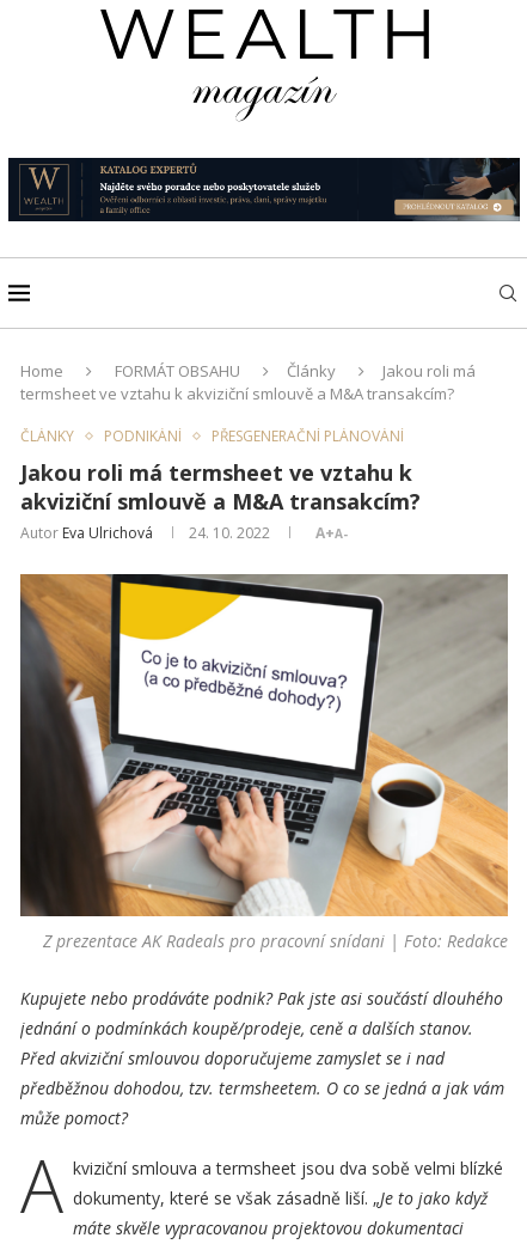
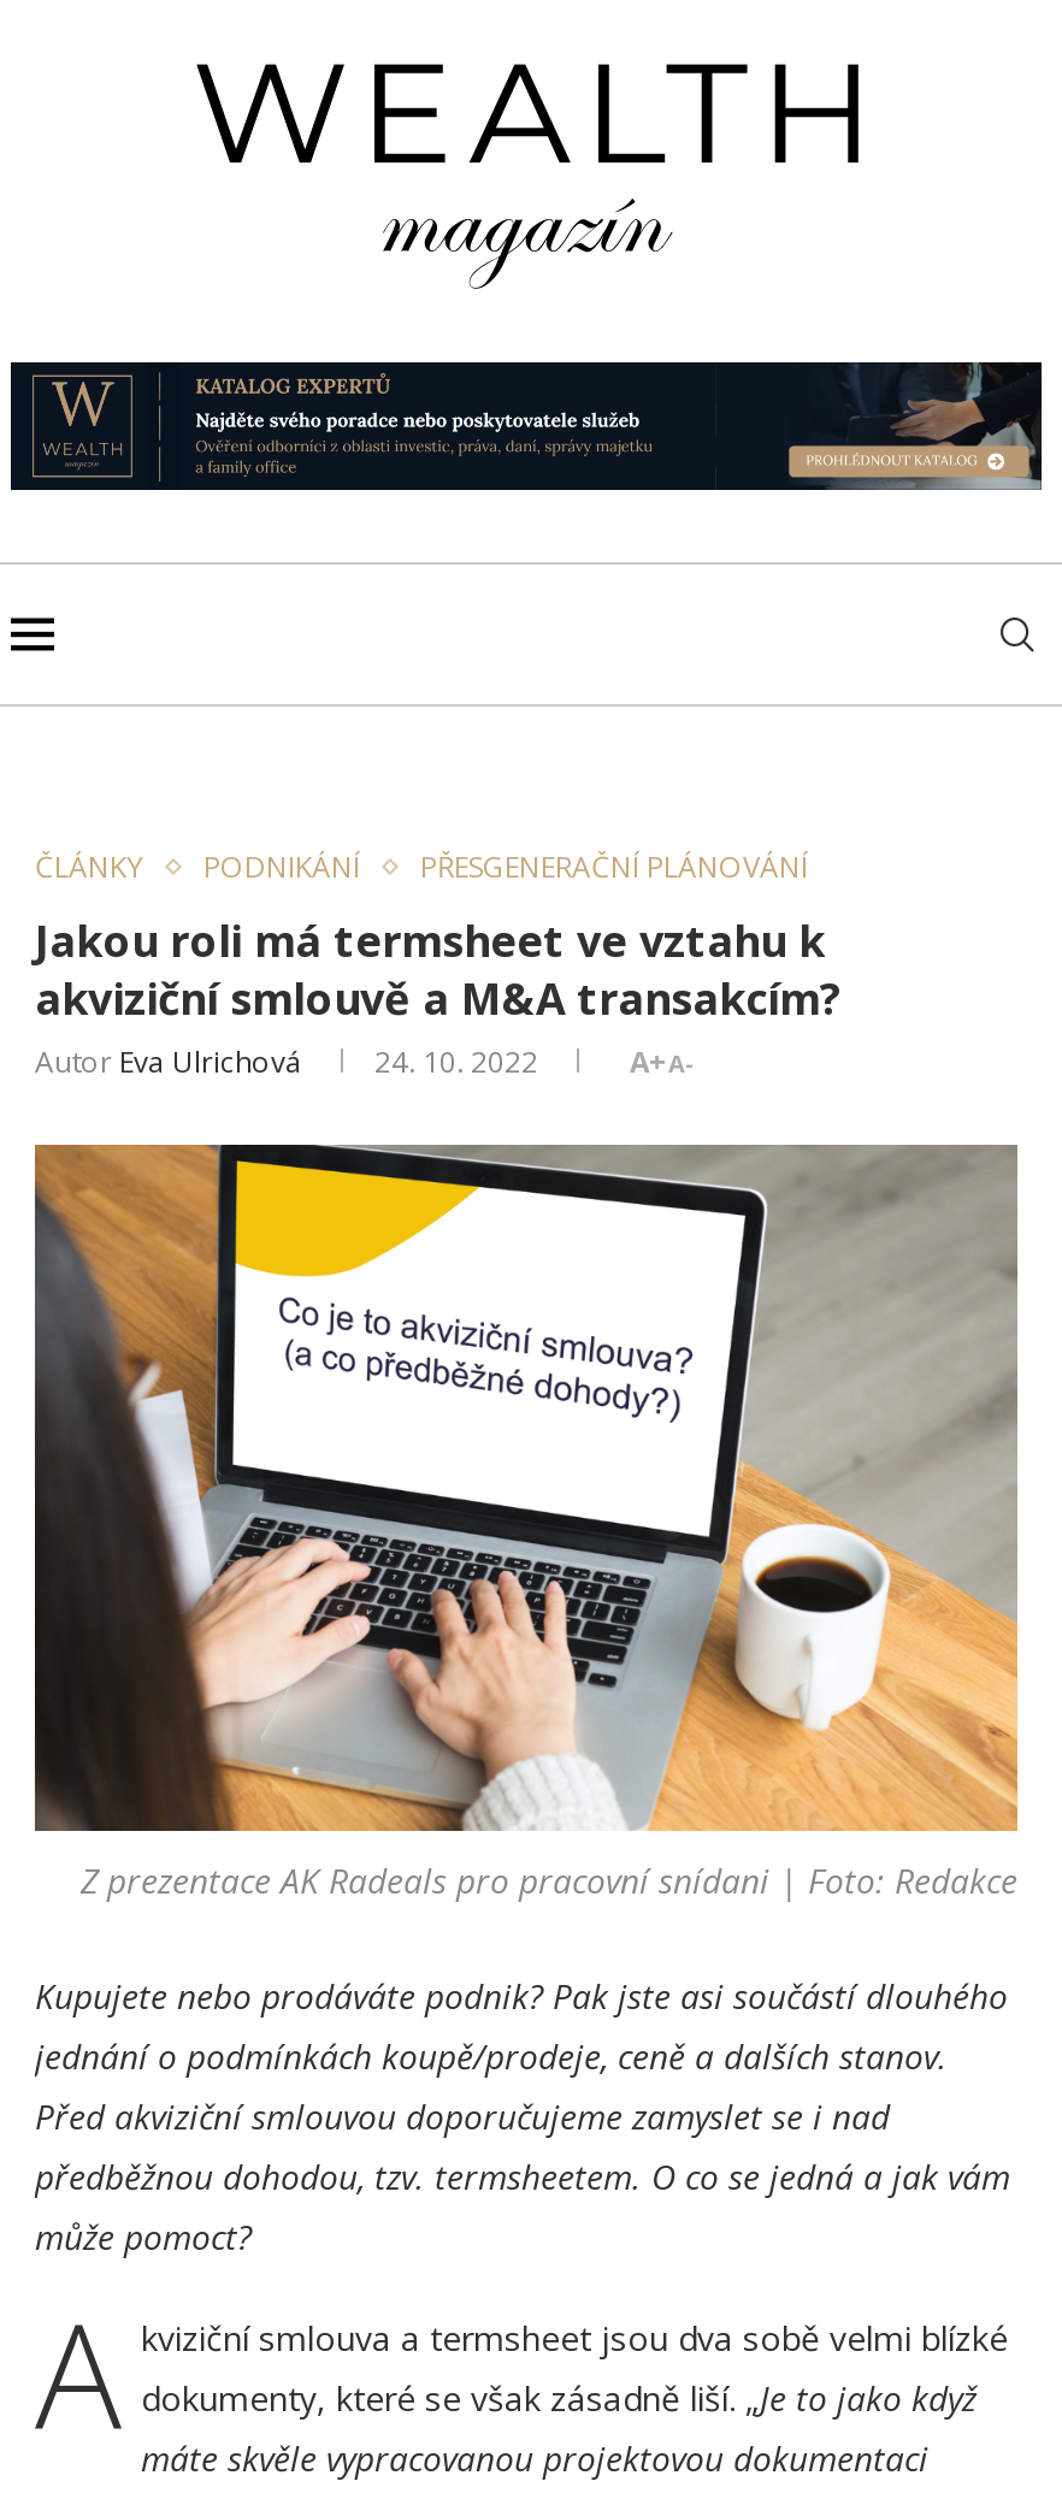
[20,360,476,405] Home | FORMÁT OBSAHU | Články | Jakou roli má | termsheet ve vztahu k akviziční smlouvě a M&A transakcím? -> none

